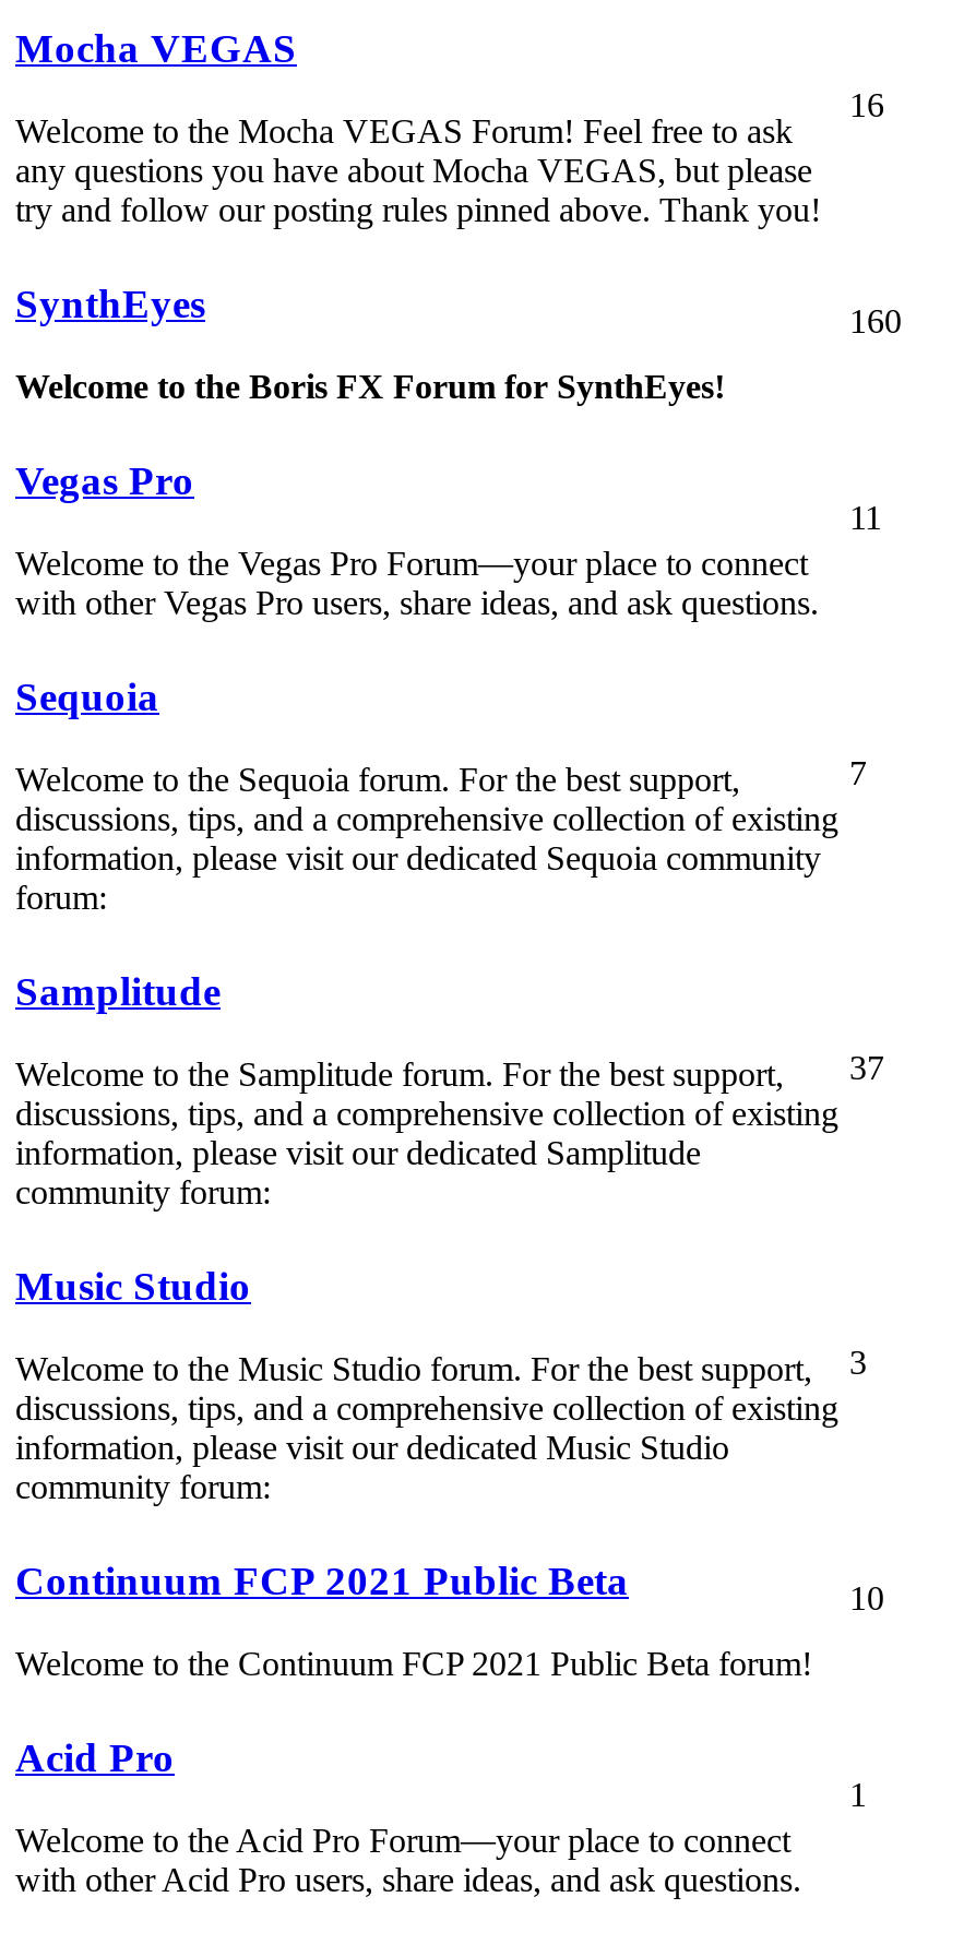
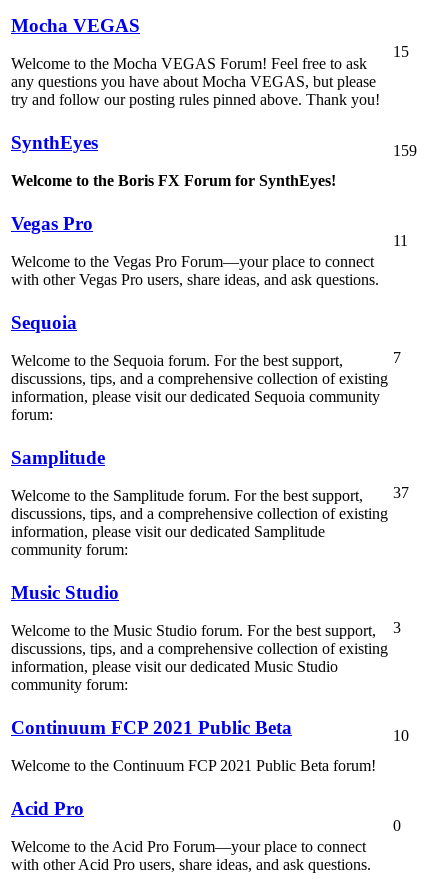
[849,86,884,123] 16 -> [393,43,409,60] 15
[849,302,902,339] 160 -> [393,142,417,159] 159
[849,1776,867,1813] 1 -> [393,817,401,834] 0

